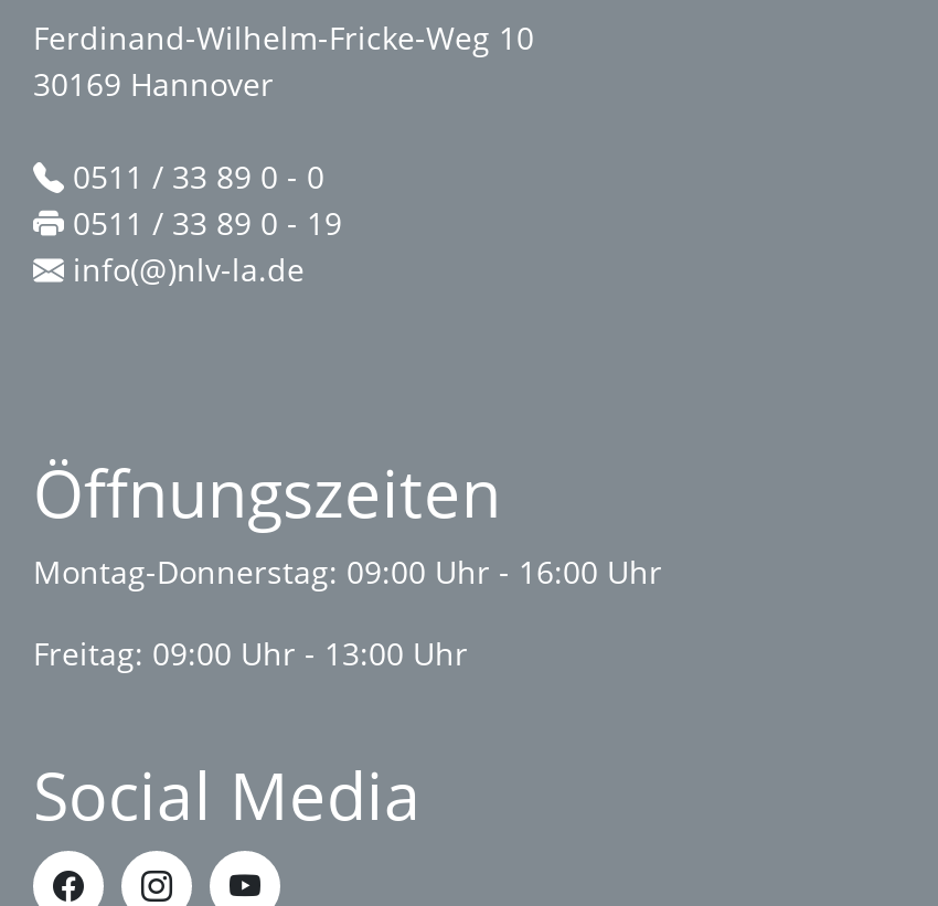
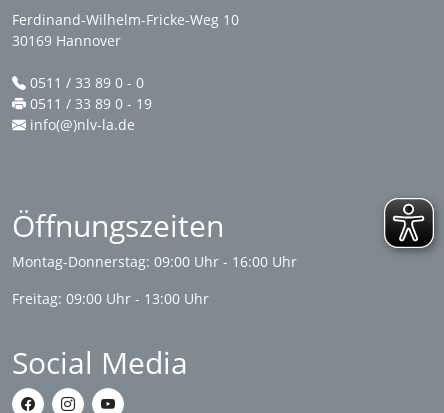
none -> [384,197,438,253] [image]

